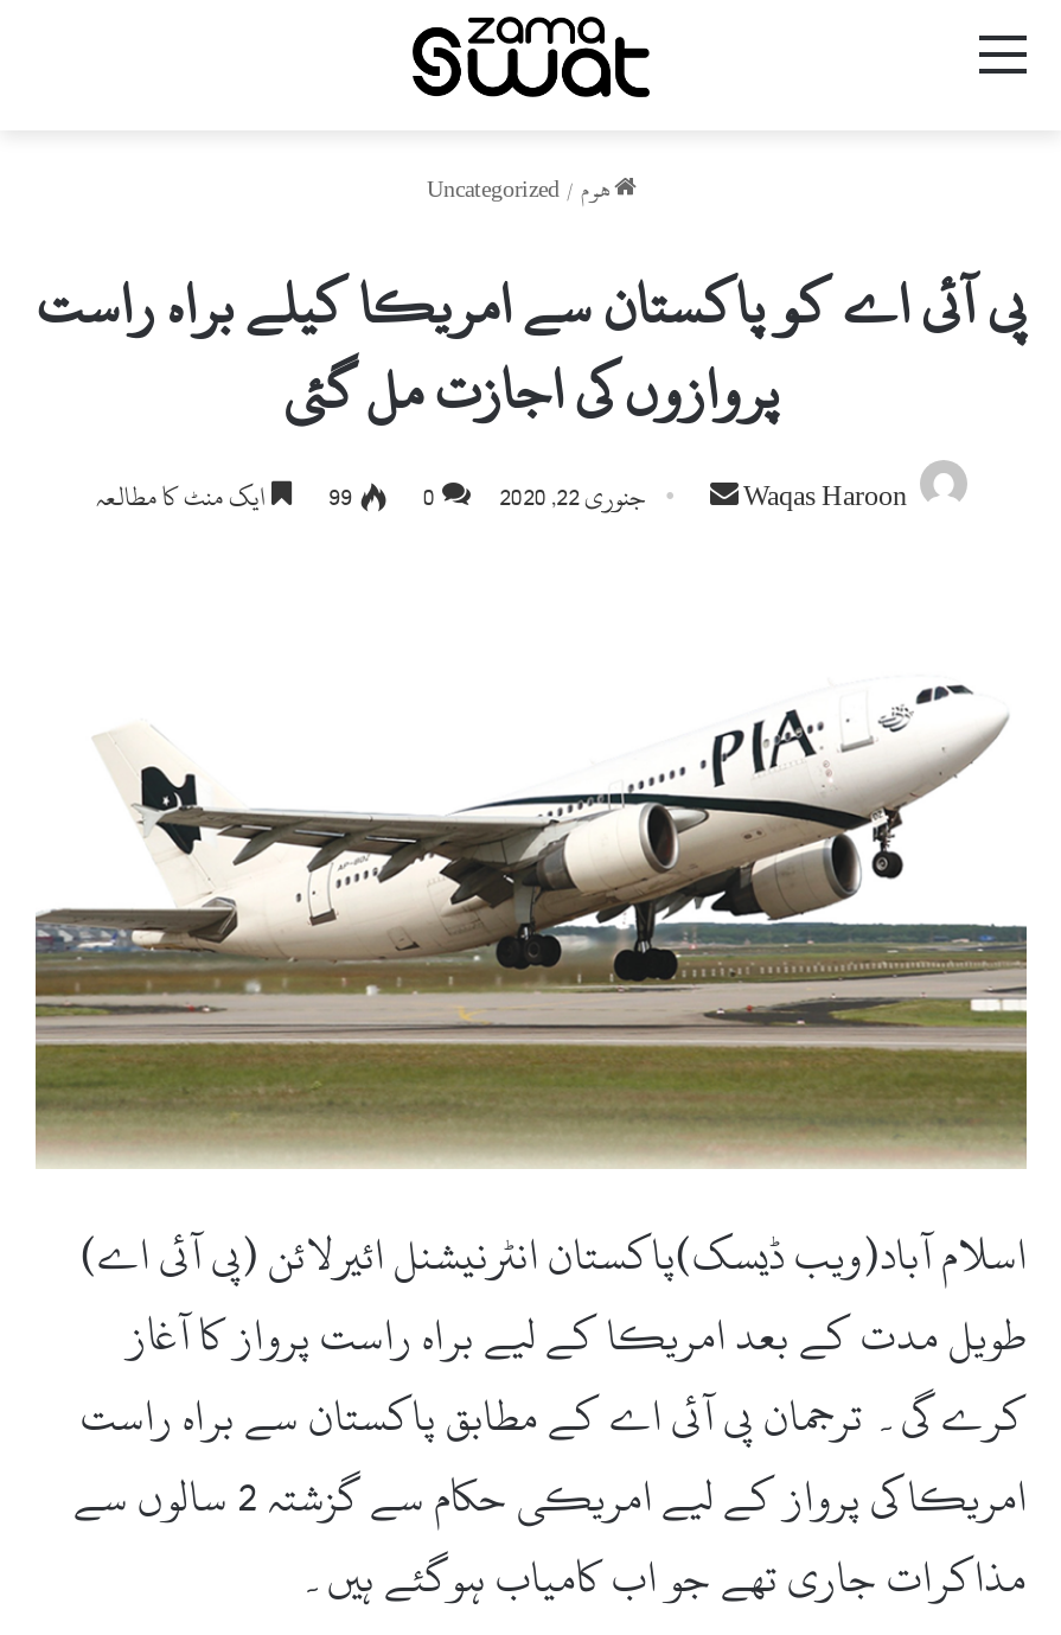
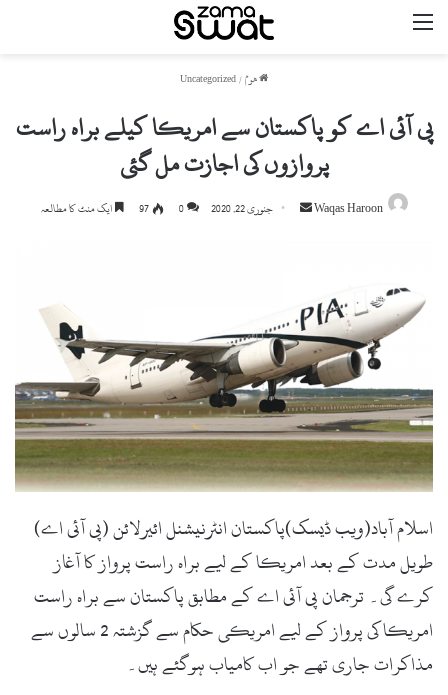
[96,474,435,522] 0 99 ایک منٹ کا مطالعہ -> [40,199,183,219] 0 97 ایک منٹ کا مطالعہ

